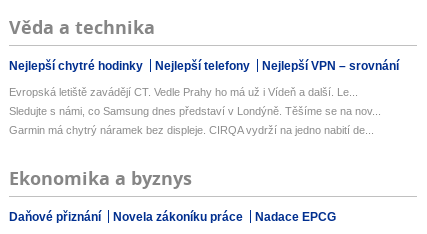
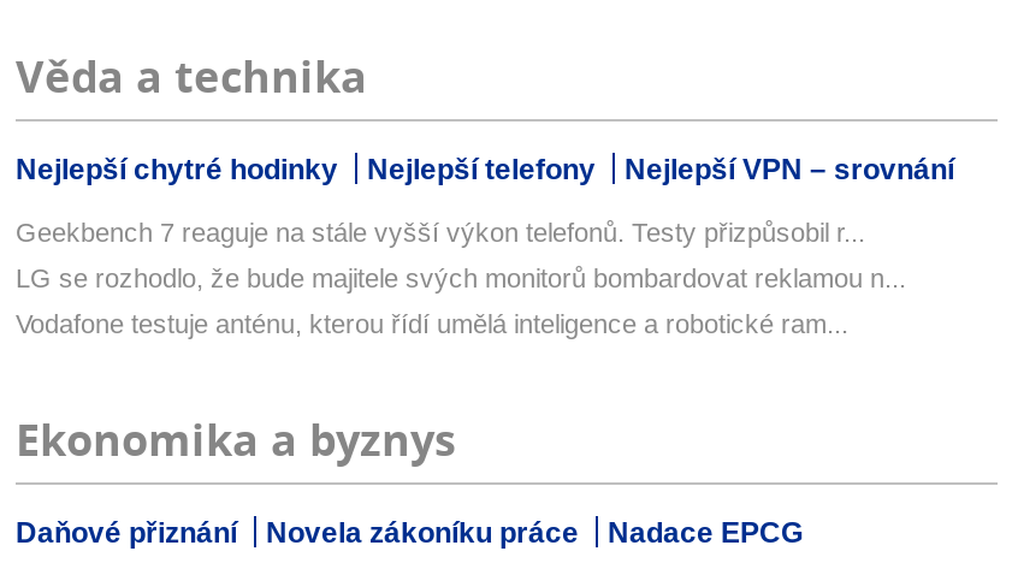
[9,86,358,98] Evropská letiště zavádějí CT. Vedle Prahy ho má už i Vídeň a další. Le... -> [16,218,865,246] Geekbench 7 reaguje na stále vyšší výkon telefonů. Testy přizpůsobil r...
[9,105,381,117] Sledujte s námi, co Samsung dnes představí v Londýně. Těšíme se na nov... -> [16,263,906,292] LG se rozhodlo, že bude majitele svých monitorů bombardovat reklamou n...
[9,124,374,136] Garmin má chytrý náramek bez displeje. CIRQA vydrží na jedno nabití de... -> [16,309,848,338] Vodafone testuje anténu, kterou řídí umělá inteligence a robotické ram...

